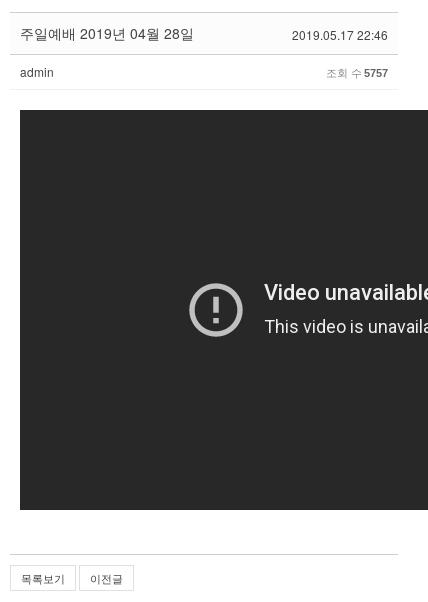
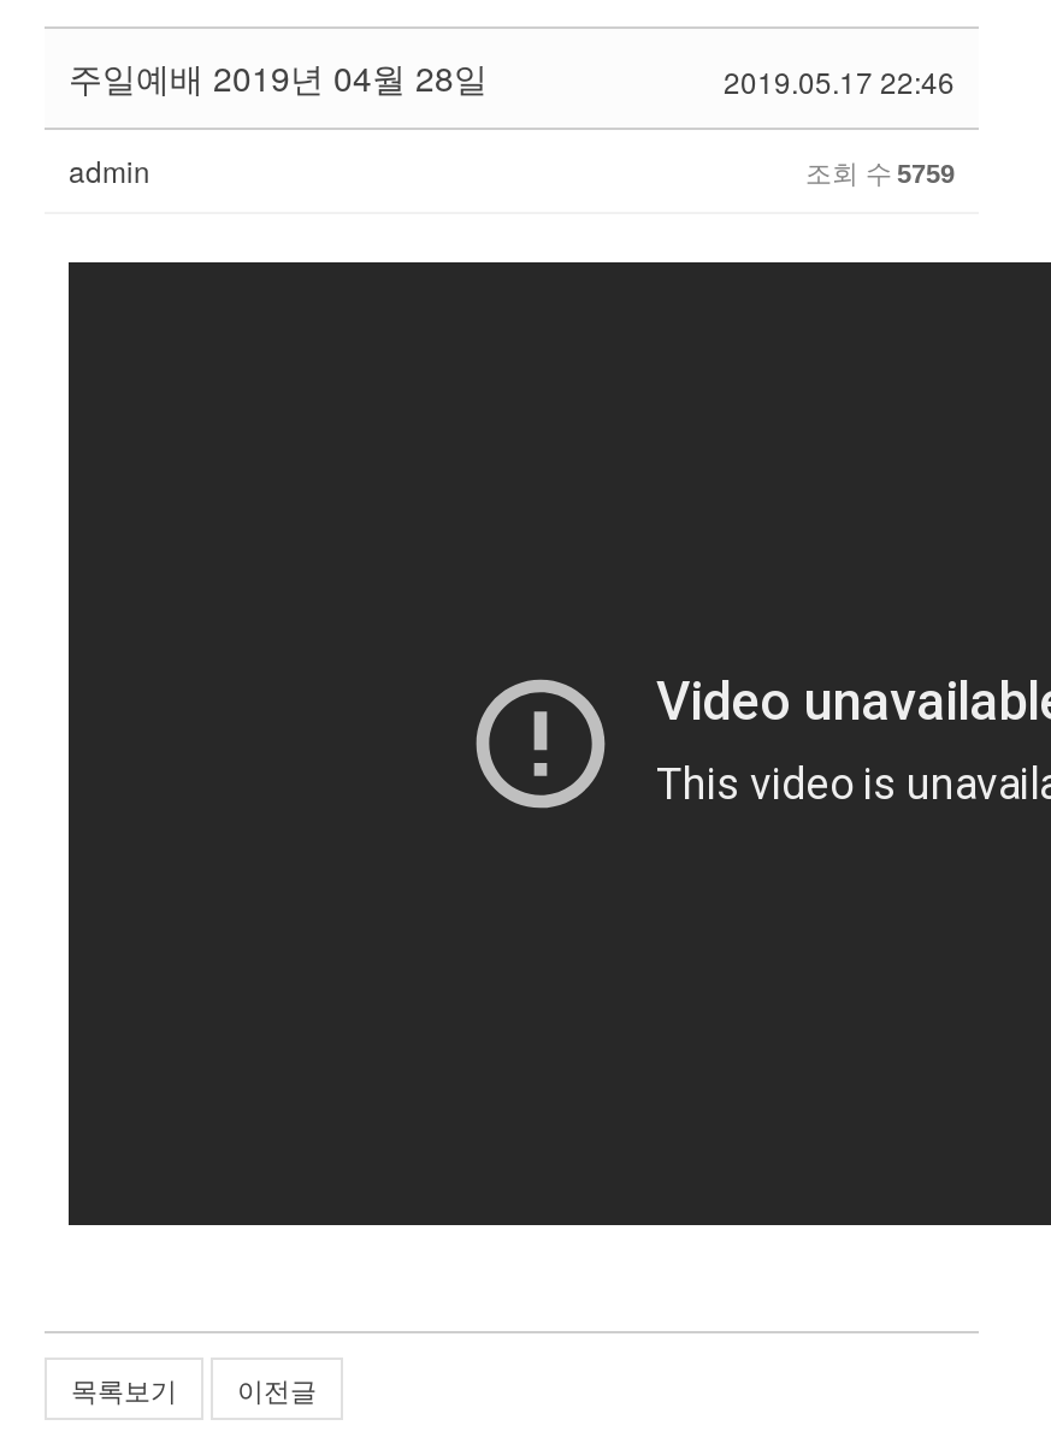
[326,64,388,80] 조회 수 5757 -> [805,152,955,190] 조회 수 5759

